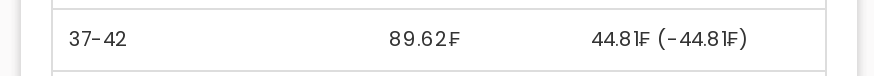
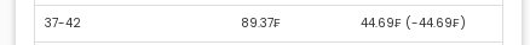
[389,24,461,54] 89.62₣ -> [240,14,280,32] 89.37₣
[591,24,749,54] 44.81₣ (-44.81₣) -> [361,14,466,32] 44.69₣ (-44.69₣)

